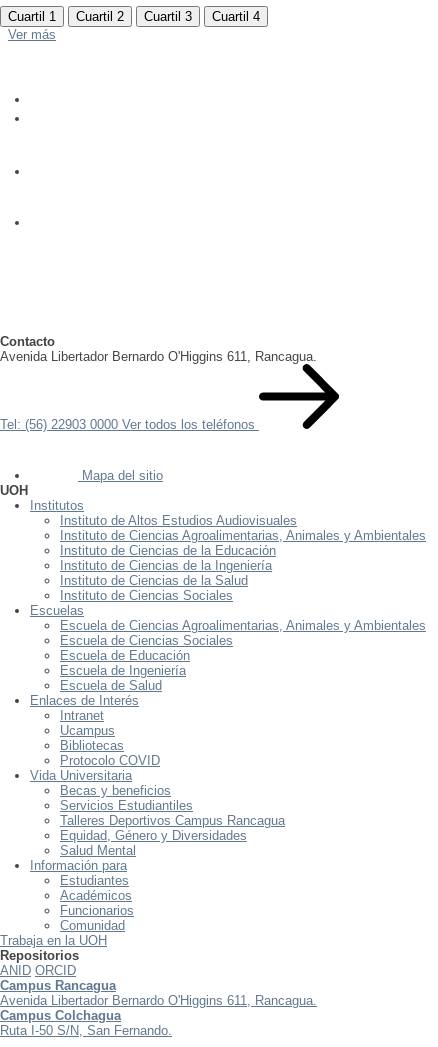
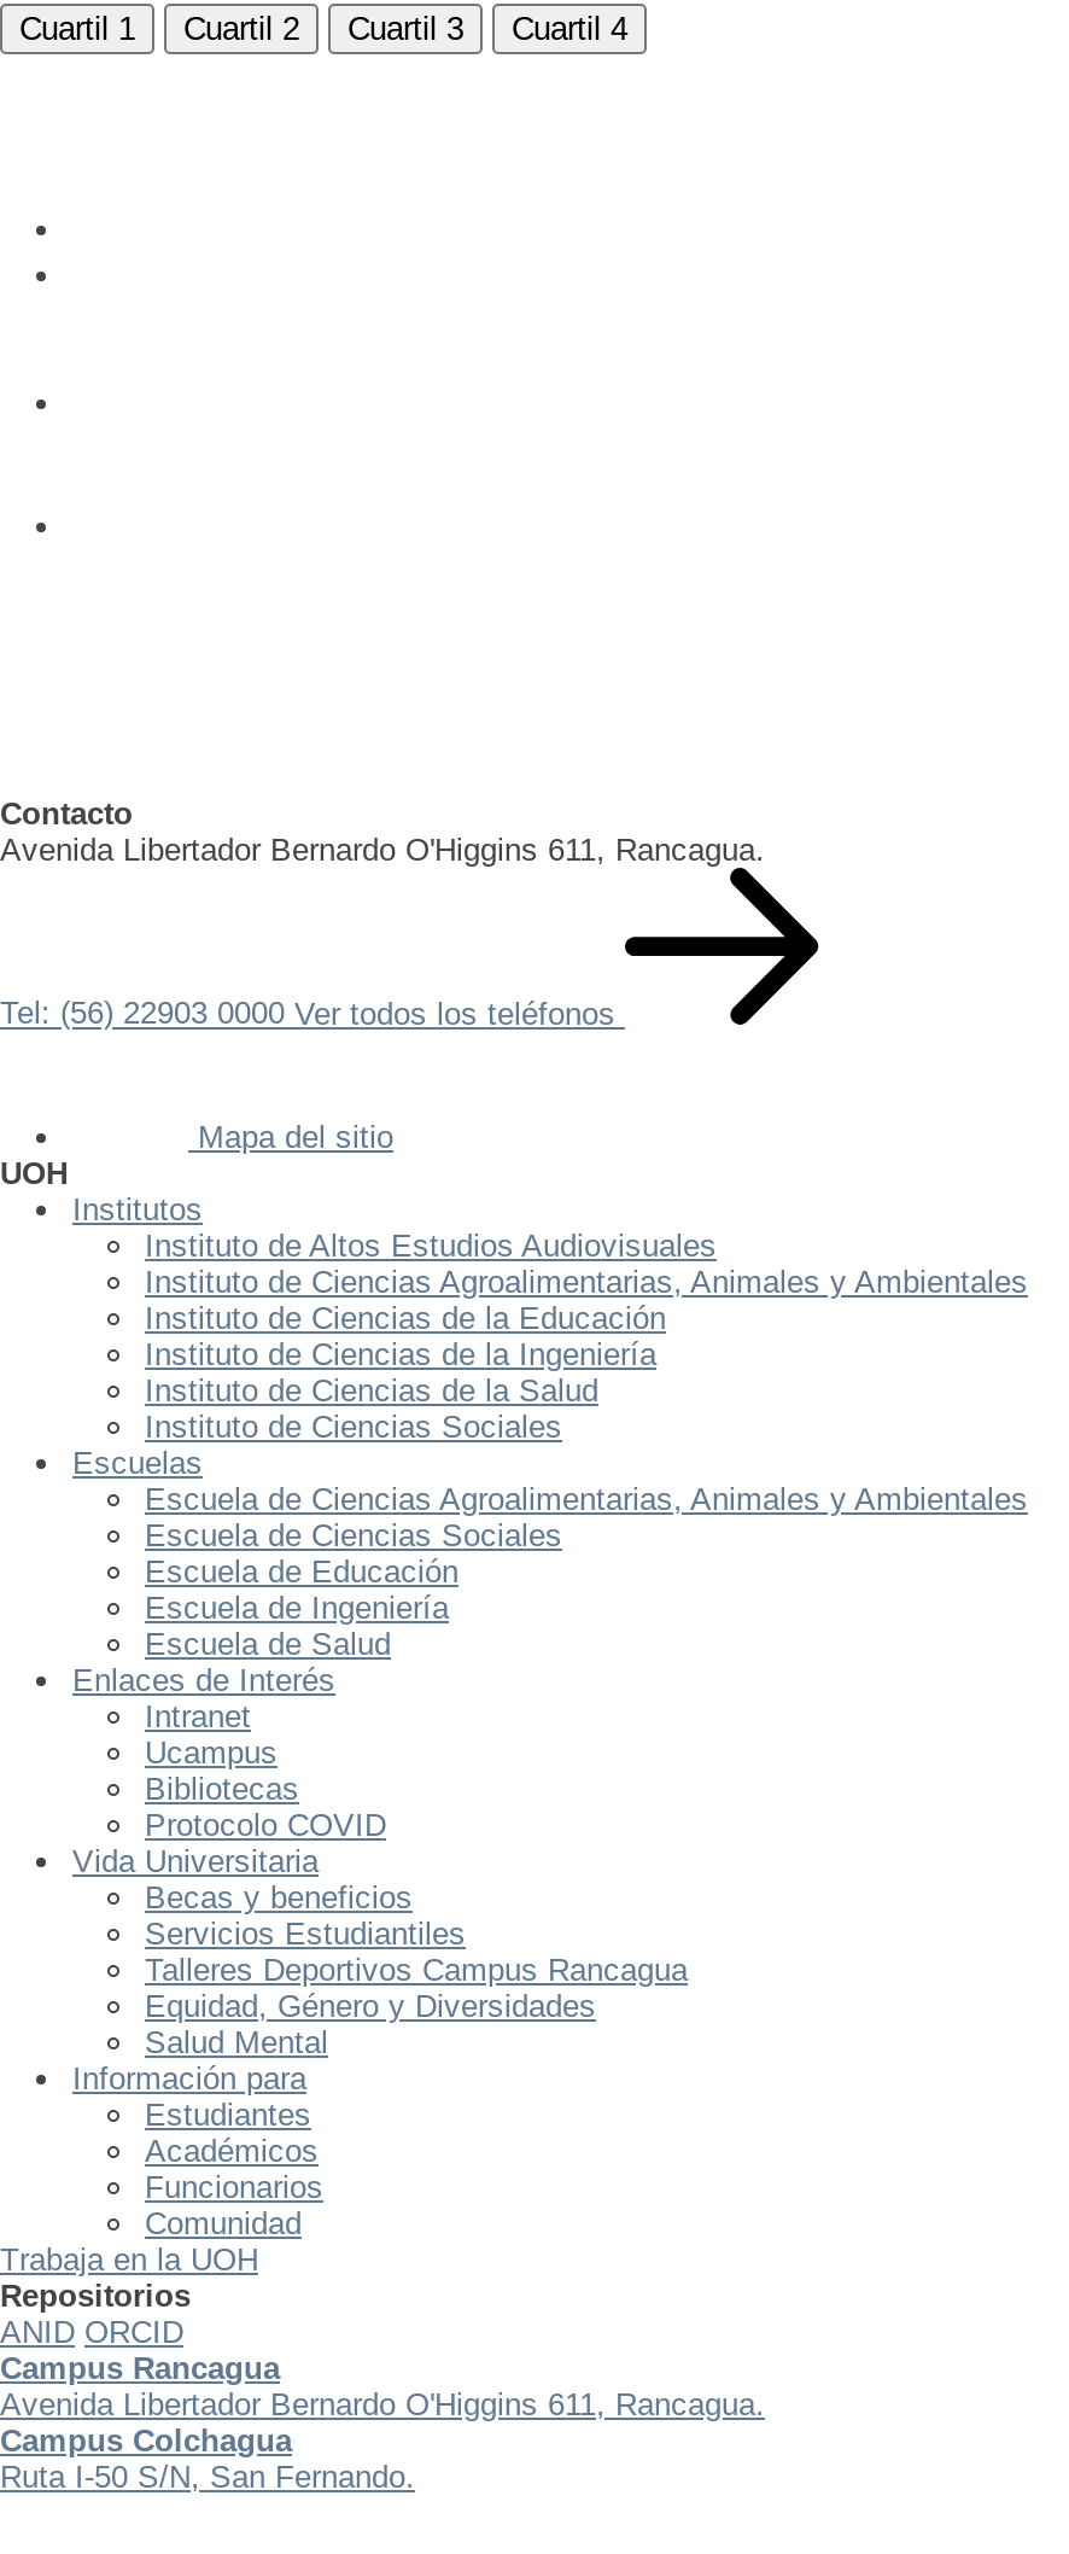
[8,27,56,42] Ver más -> none

